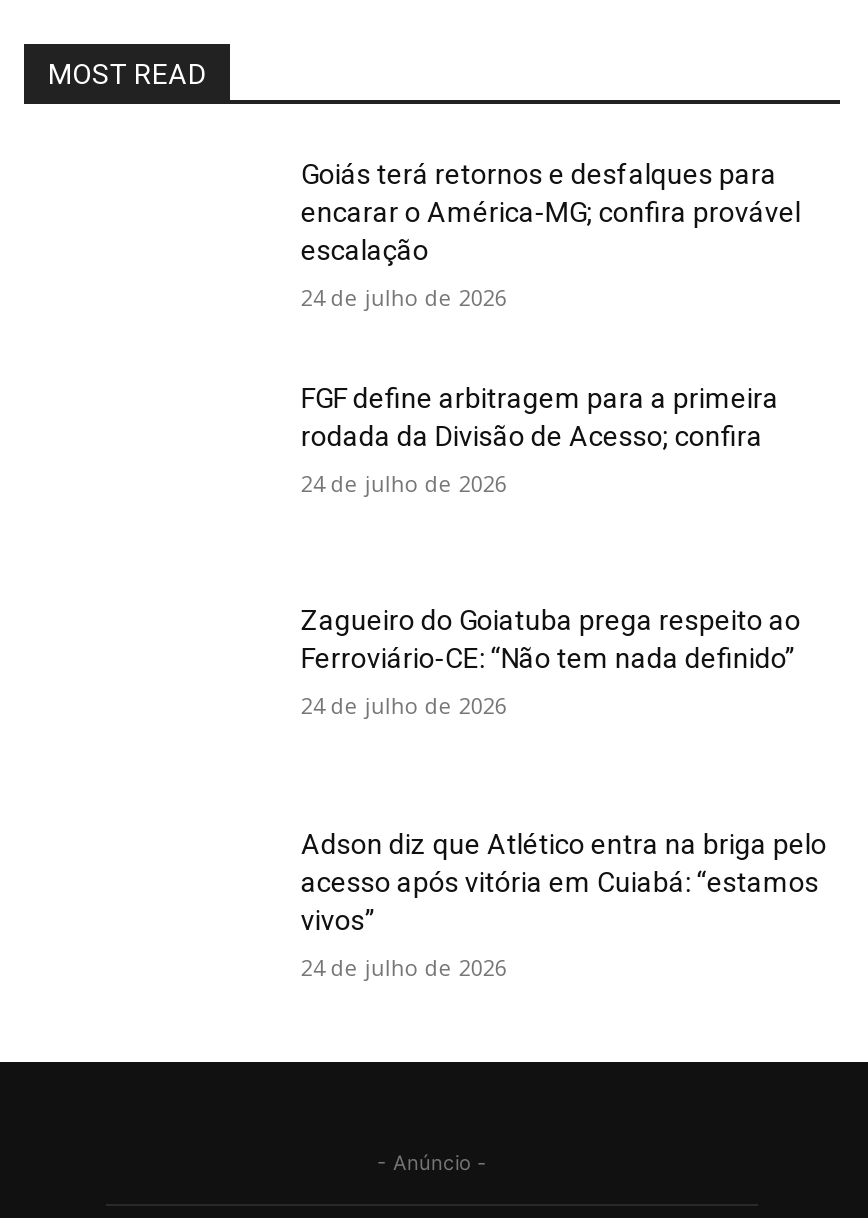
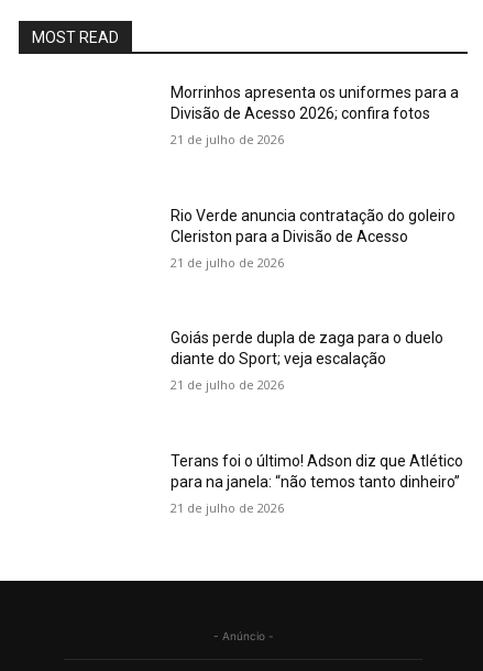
[301,158,801,266] Goiás terá retornos e desfalques para | encarar o América-MG; confira provável | escalação -> [171,84,459,122] Morrinhos apresenta os uniformes para a | Divisão de Acesso 2026; confira fotos
[301,282,507,312] 24 de julho de 2026 -> [171,131,284,148] 21 de julho de 2026
[301,382,779,452] FGF define arbitragem para a primeira | rodada da Divisão de Acesso; confira -> [171,207,456,245] Rio Verde anuncia contratação do goleiro | Cleriston para a Divisão de Acesso
[301,468,507,498] 24 de julho de 2026 -> [171,254,284,270] 21 de julho de 2026
[301,605,801,675] Zagueiro do Goiatuba prega respeito ao | Ferroviário-CE: “Não tem nada definido” -> [171,329,444,368] Goiás perde dupla de zaga para o duelo | diante do Sport; veja escalação
[301,691,507,721] 24 de julho de 2026 -> [171,377,284,393] 21 de julho de 2026
[301,828,827,936] Adson diz que Atlético entra na briga pelo | acesso após vitória em Cuiabá: “estamos | vivos” -> [171,452,464,491] Terans foi o último! Adson diz que Atlético | para na janela: “não temos tanto dinheiro”
[301,952,507,982] 24 de julho de 2026 -> [171,500,284,516] 21 de julho de 2026

